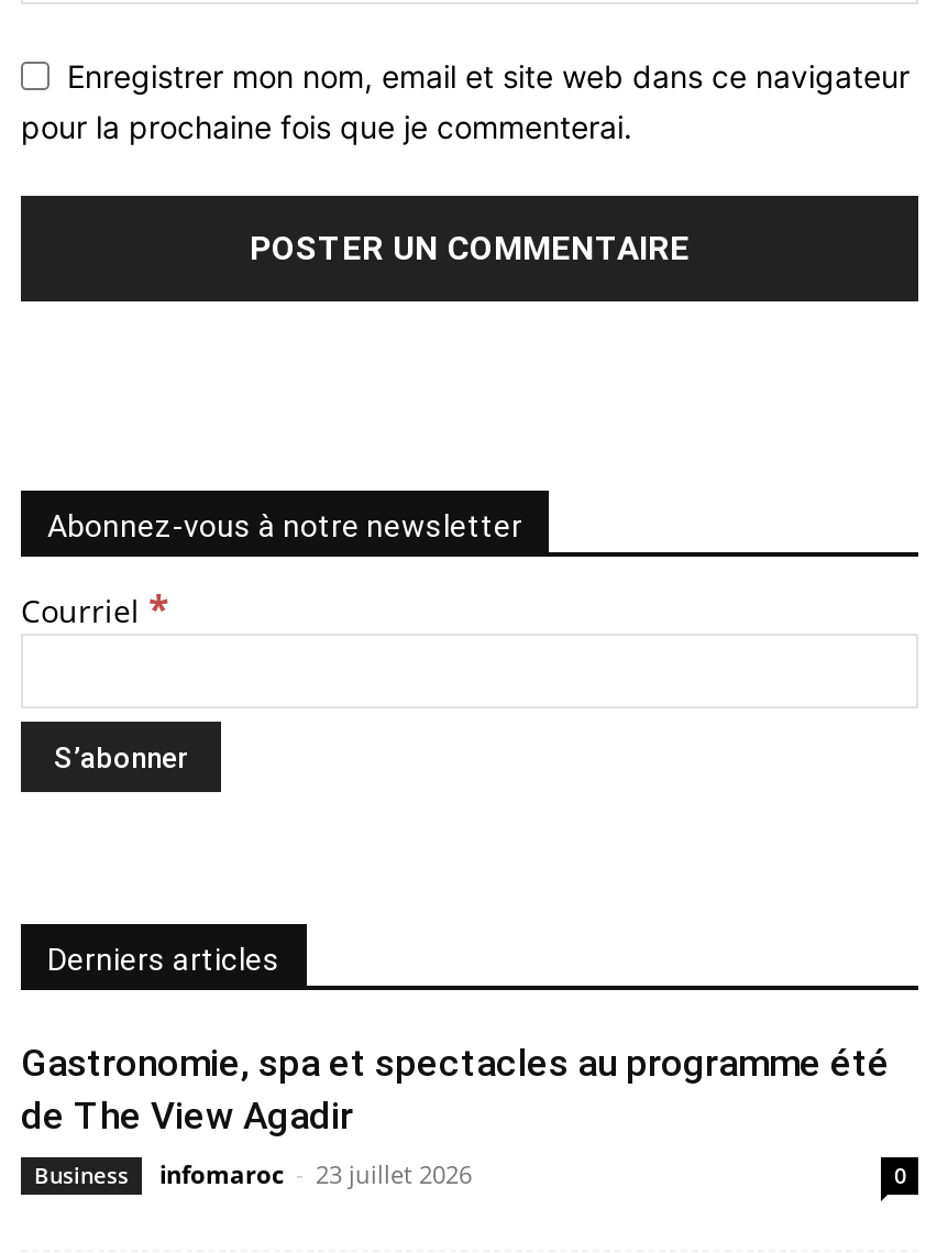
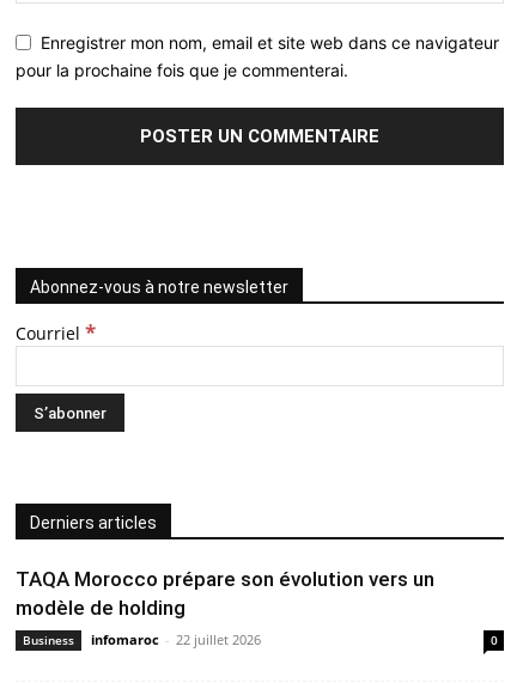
[21,1040,890,1137] Gastronomie, spa et spectacles au programme été | de The View Agadir -> [16,567,434,620] TAQA Morocco prépare son évolution vers un | modèle de holding
[159,1157,472,1190] infomaroc - 23 juillet 2026 -> [91,631,261,649] infomaroc - 22 juillet 2026

